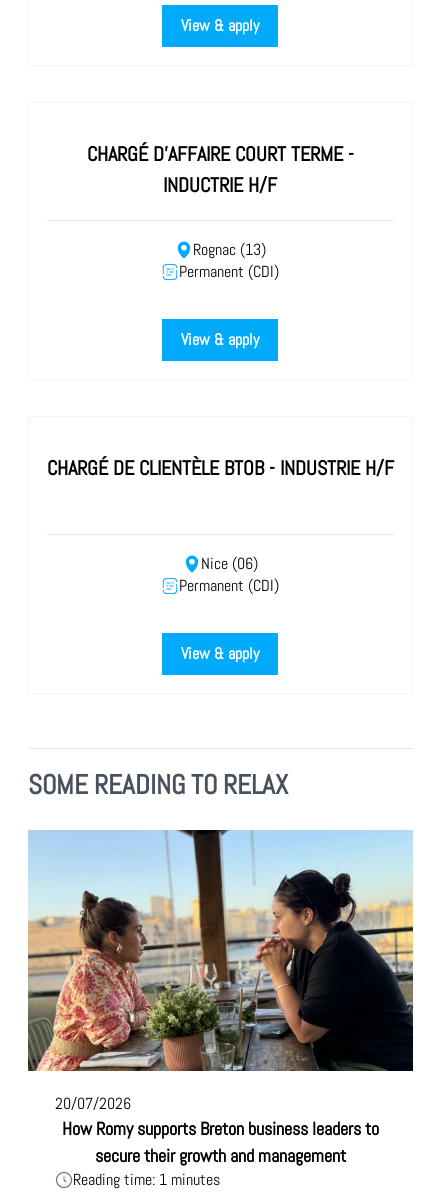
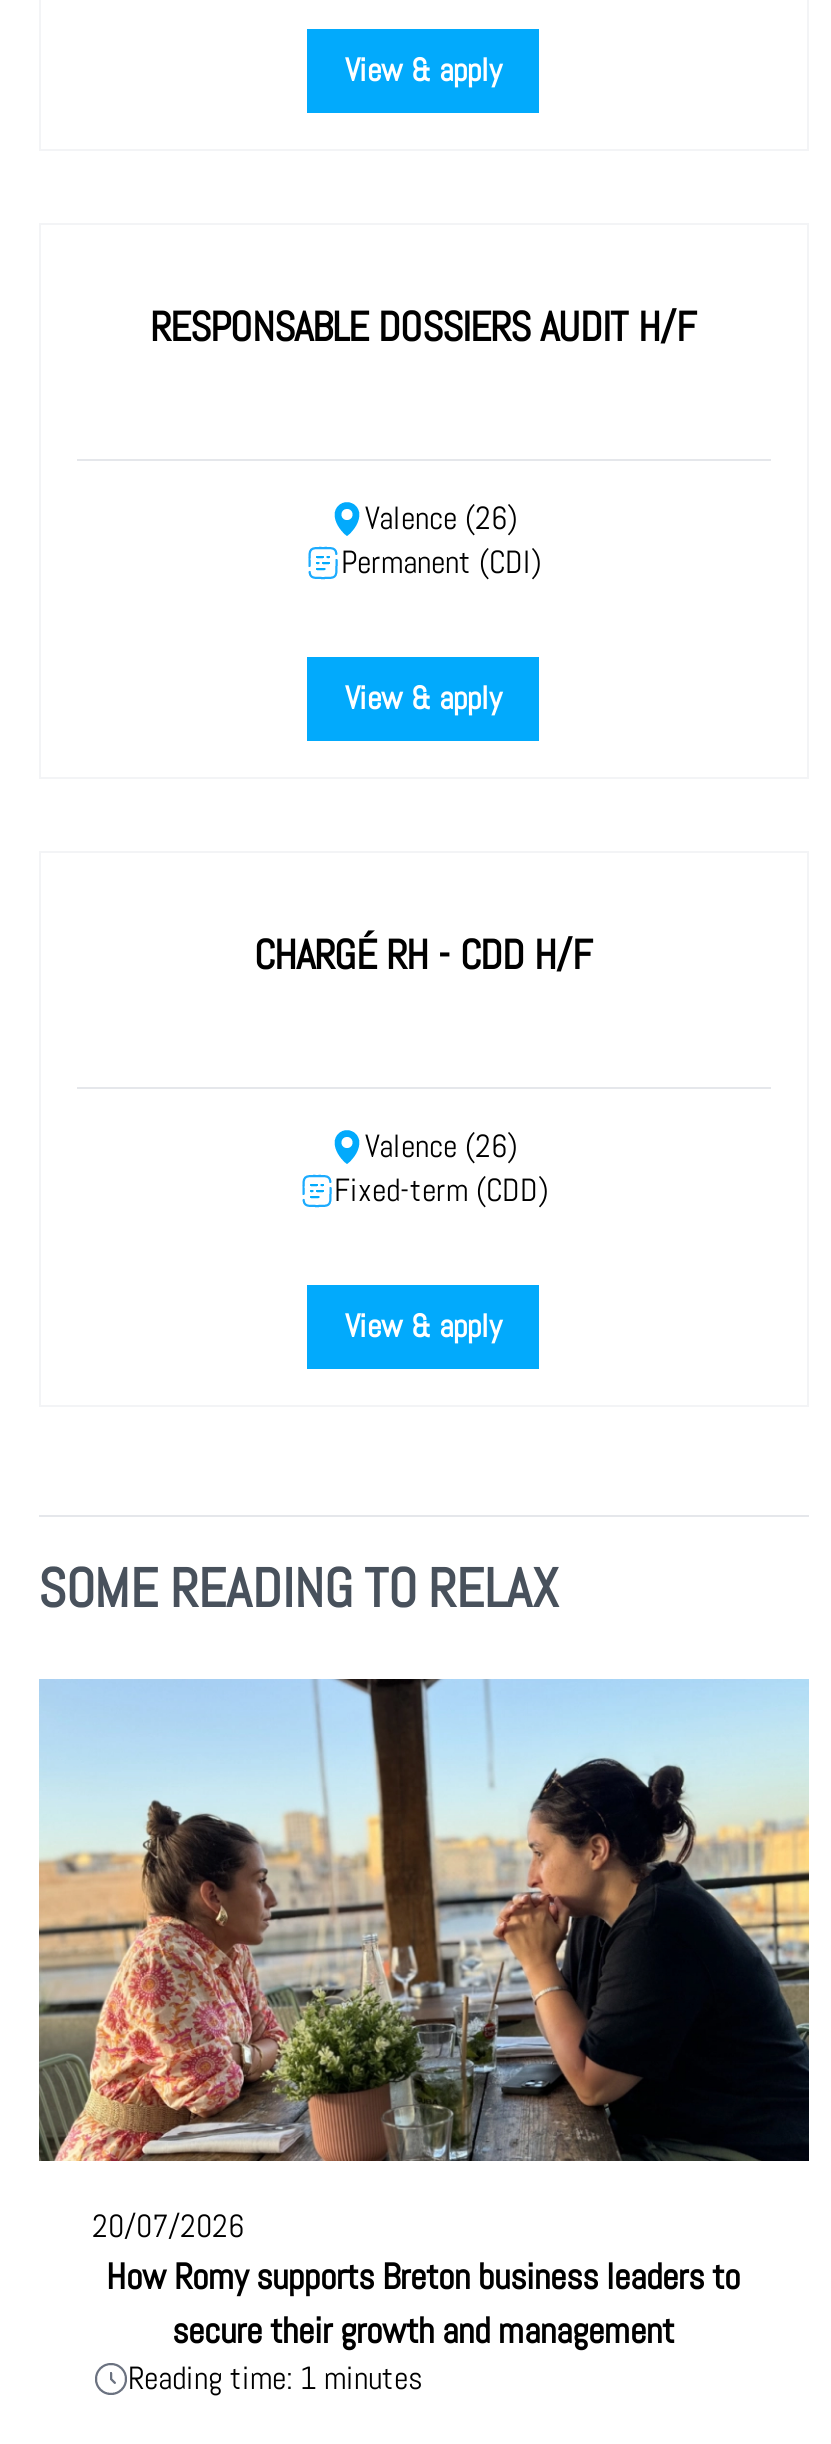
[86,141,353,198] CHARGÉ D'AFFAIRE COURT TERME - | INDUCTRIE H/F -> [150,301,696,353] RESPONSABLE DOSSIERS AUDIT H/F
[192,240,265,260] Rognac (13) -> [365,499,517,539] Valence (26)
[46,455,393,481] CHARGÉ DE CLIENTÈLE BTOB - INDUSTRIE H/F -> [254,929,592,981] CHARGÉ RH - CDD H/F
[179,554,279,596] Nice (06) | Permanent (CDI) -> [334,1127,548,1211] Valence (26) | Fixed-term (CDD)

